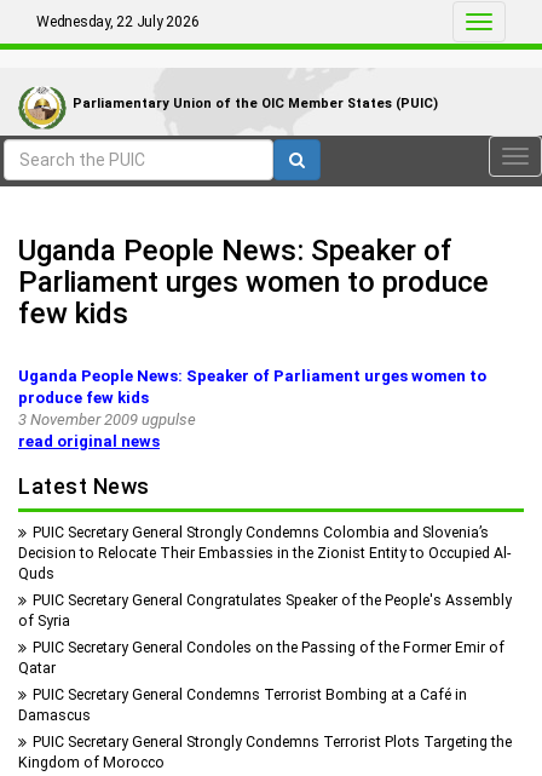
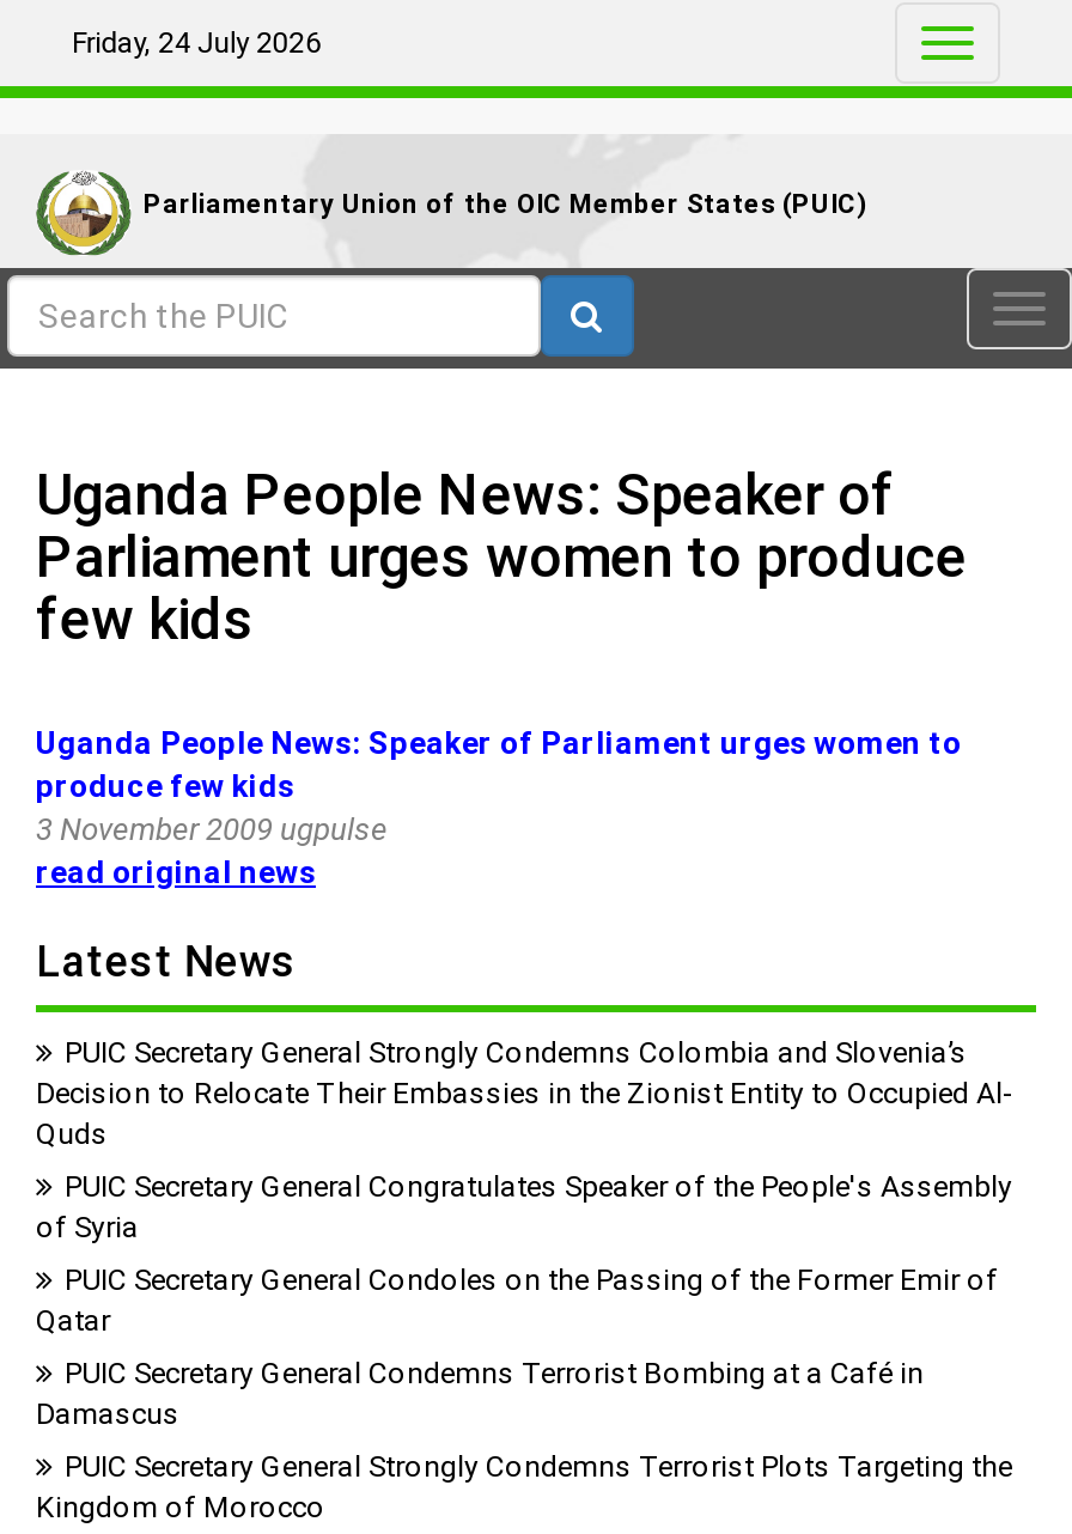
[36,13,199,30] Wednesday, 22 July 2026 -> [72,26,321,60] Friday, 24 July 2026

